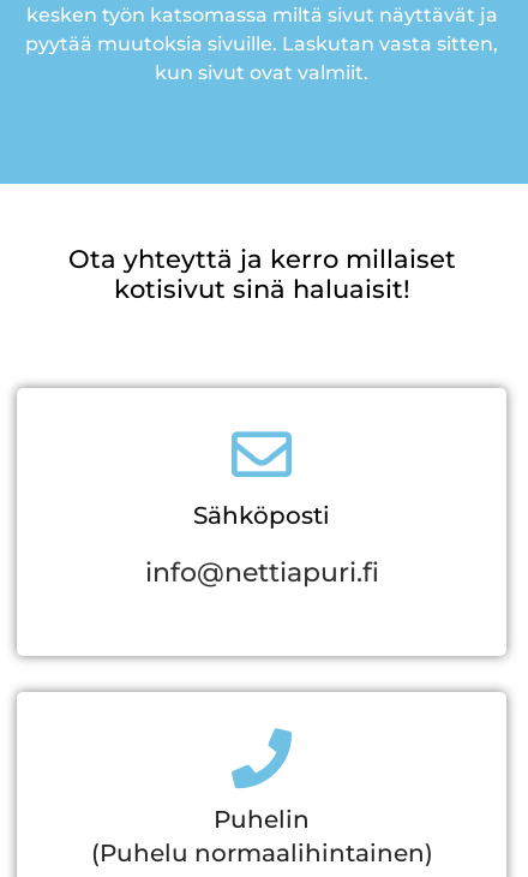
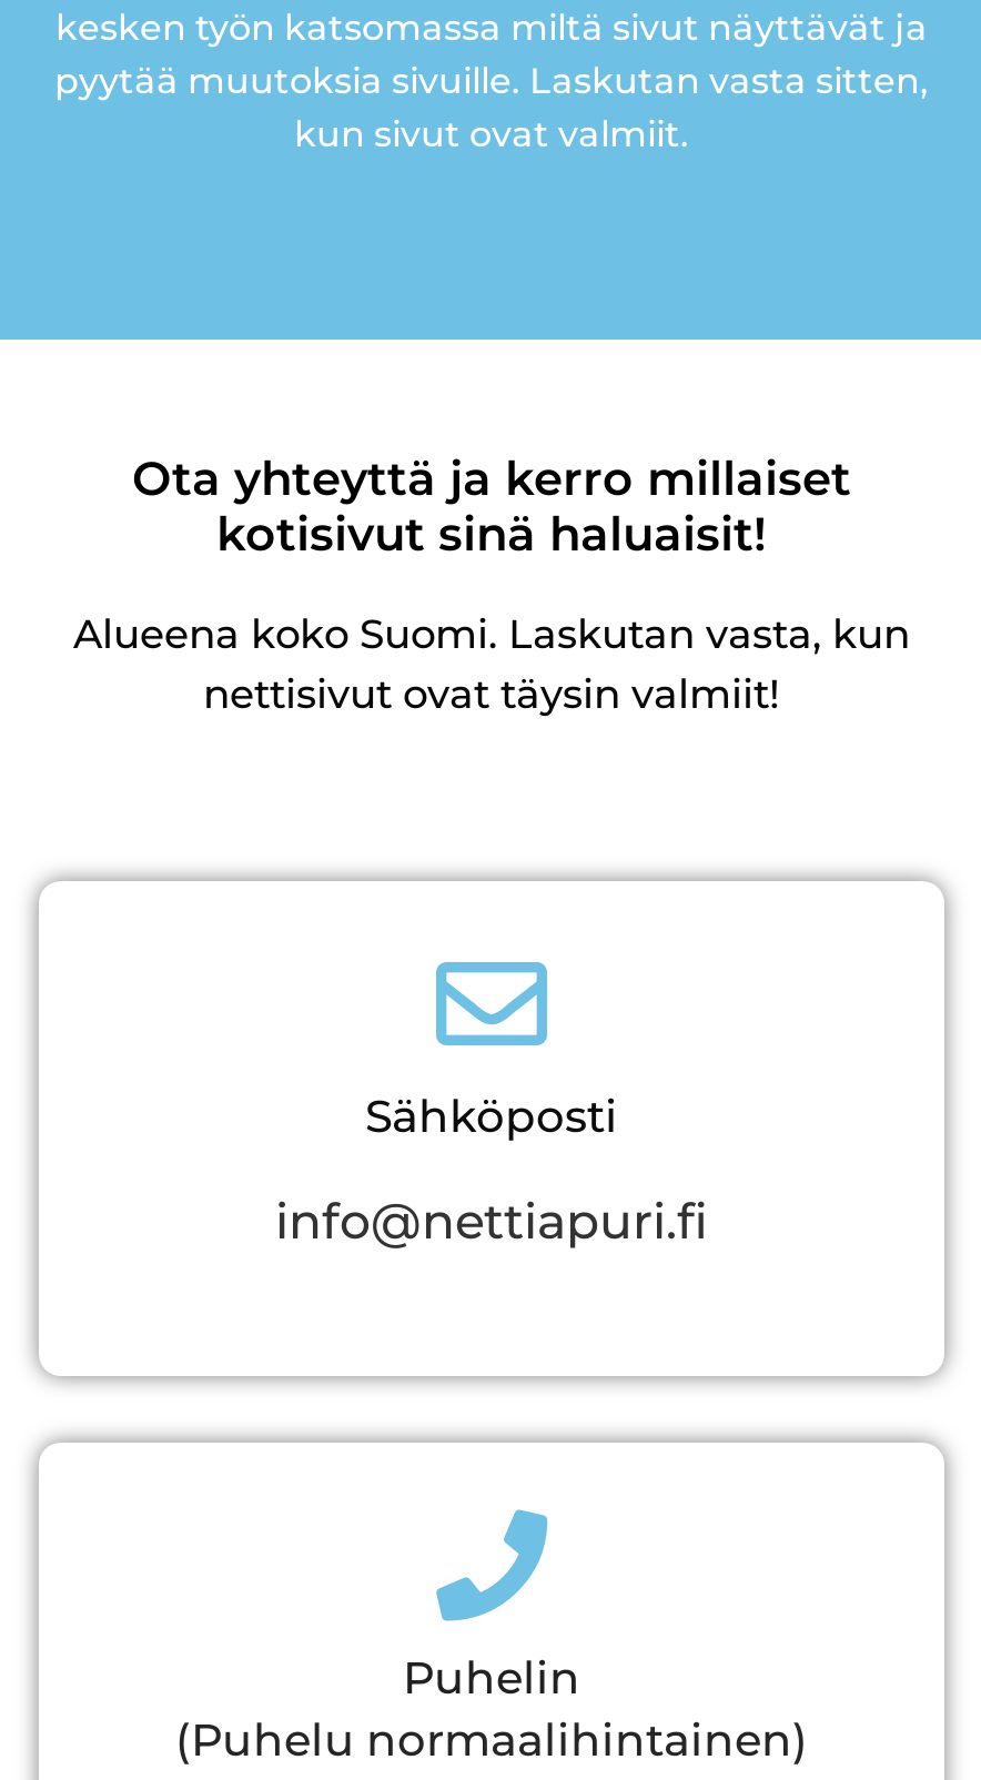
none -> [73,611,910,719] Alueena koko Suomi. Laskutan vasta, kun | nettisivut ovat täysin valmiit!

